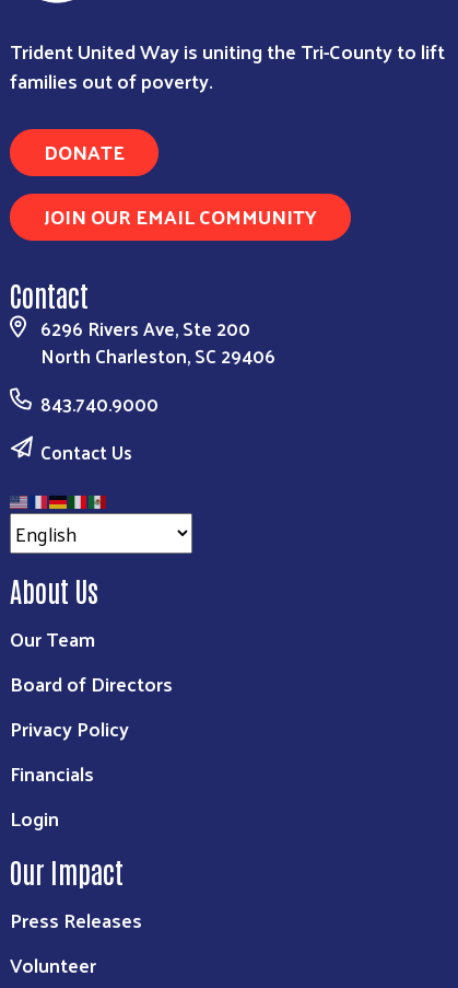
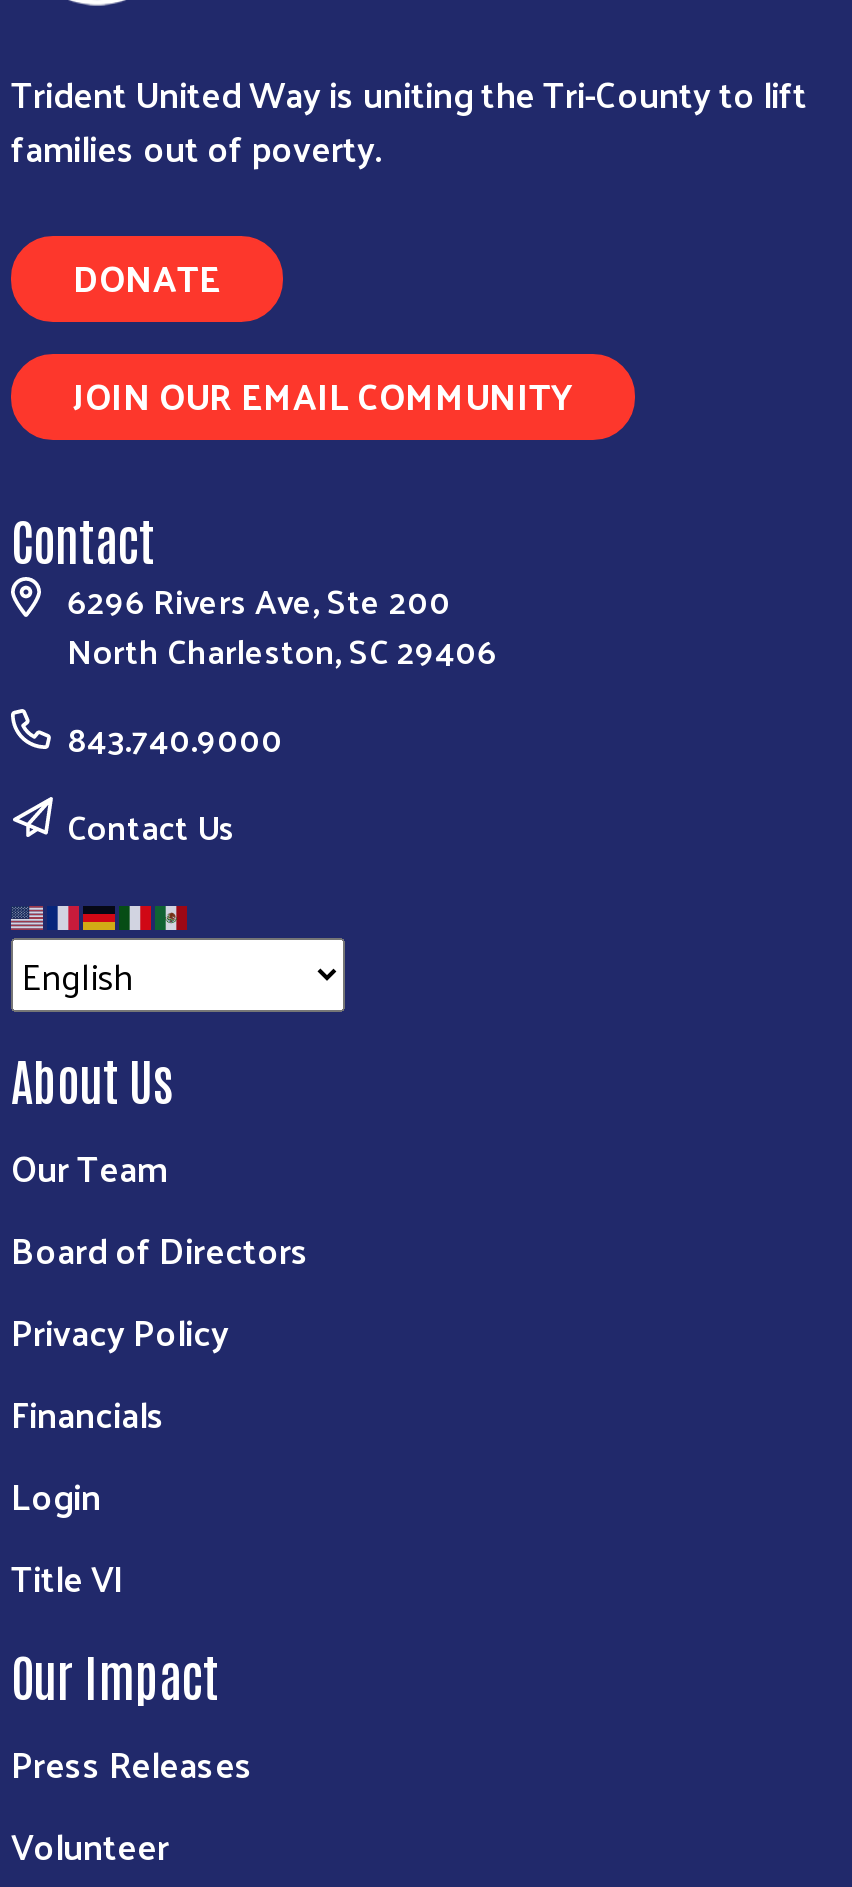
none -> [11,1544,125,1610] Title VI

